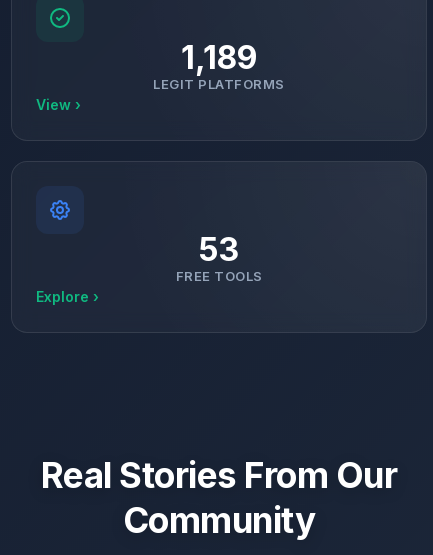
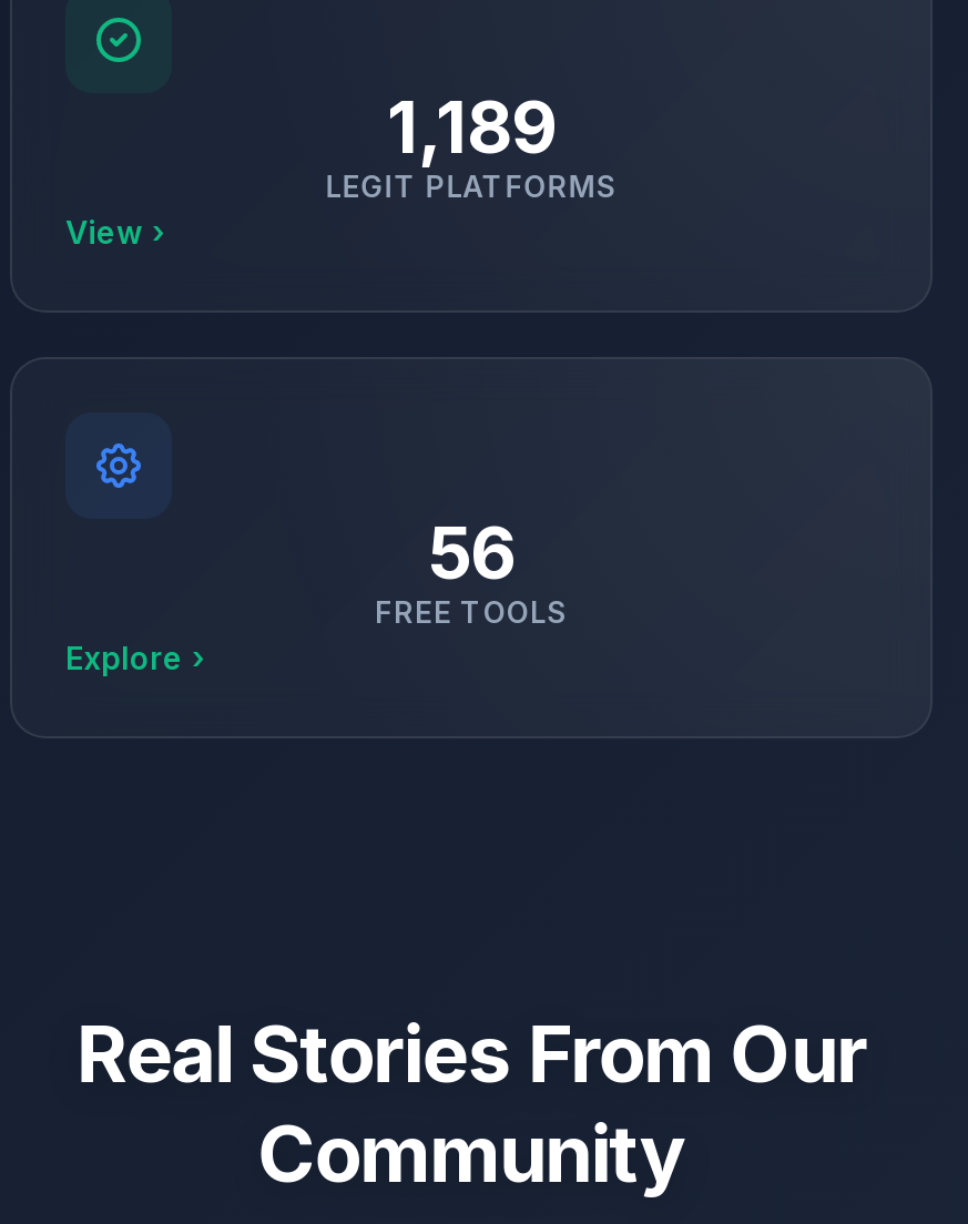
[199,230,239,269] 53 -> [428,510,514,596] 56

